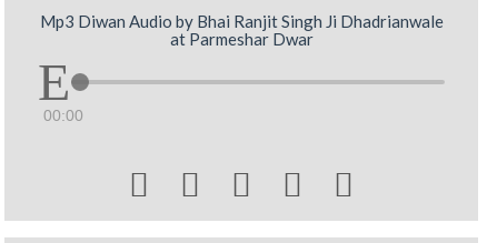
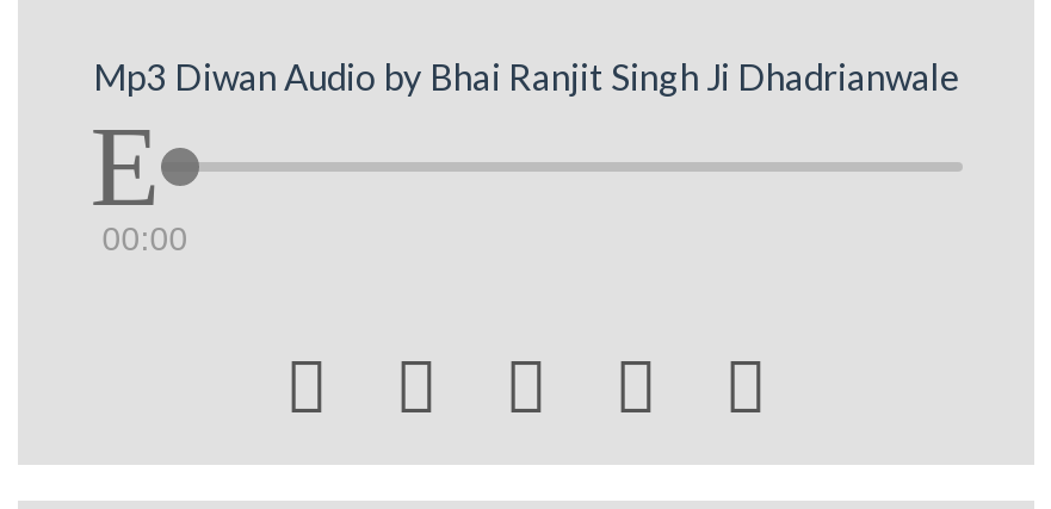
[170,29,313,49] at Parmeshar Dwar -> none

